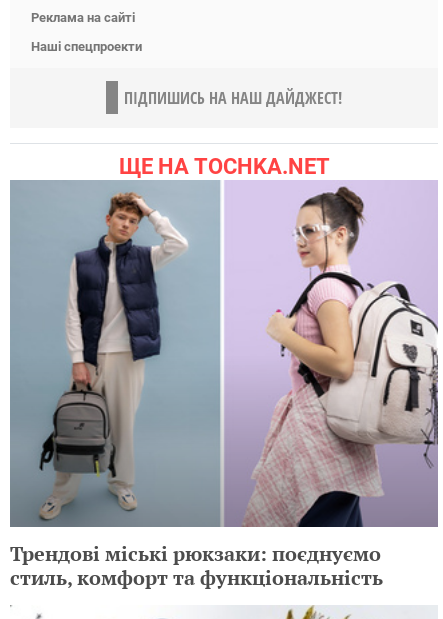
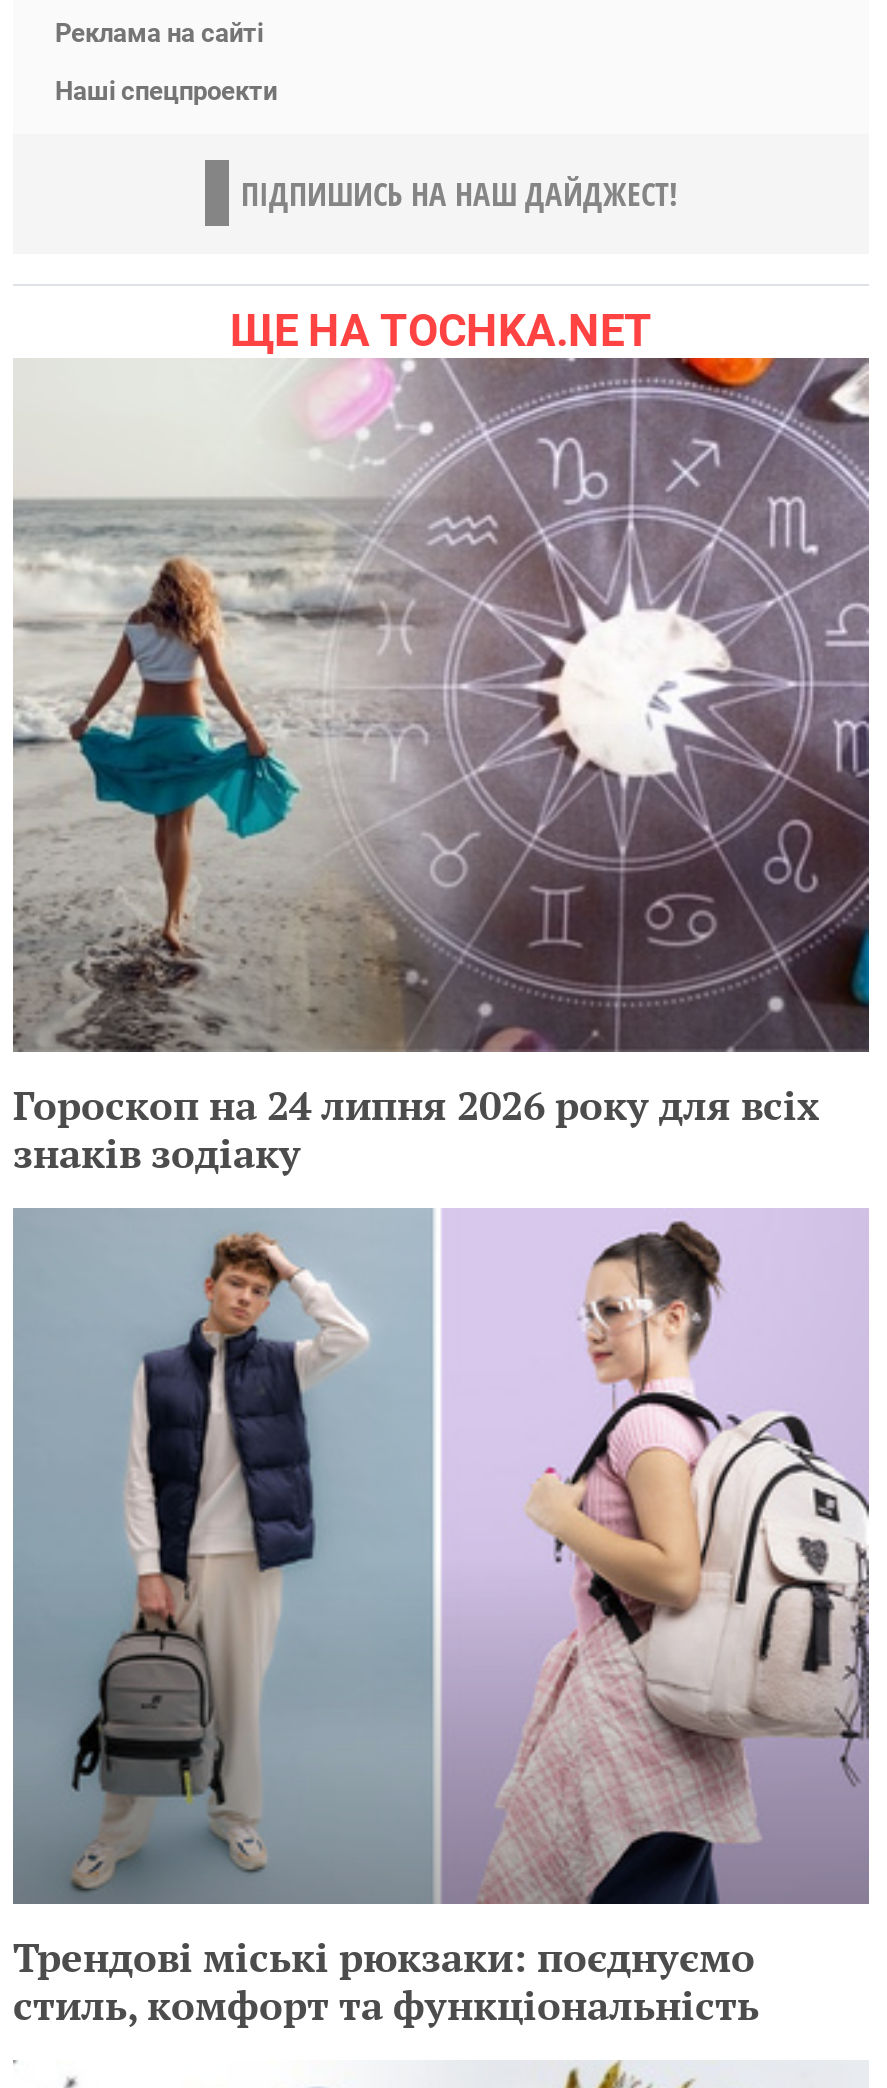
none -> [13,356,871,1181] [image] | Гороскоп на 24 липня 2026 року для всіх | знаків зодіаку

